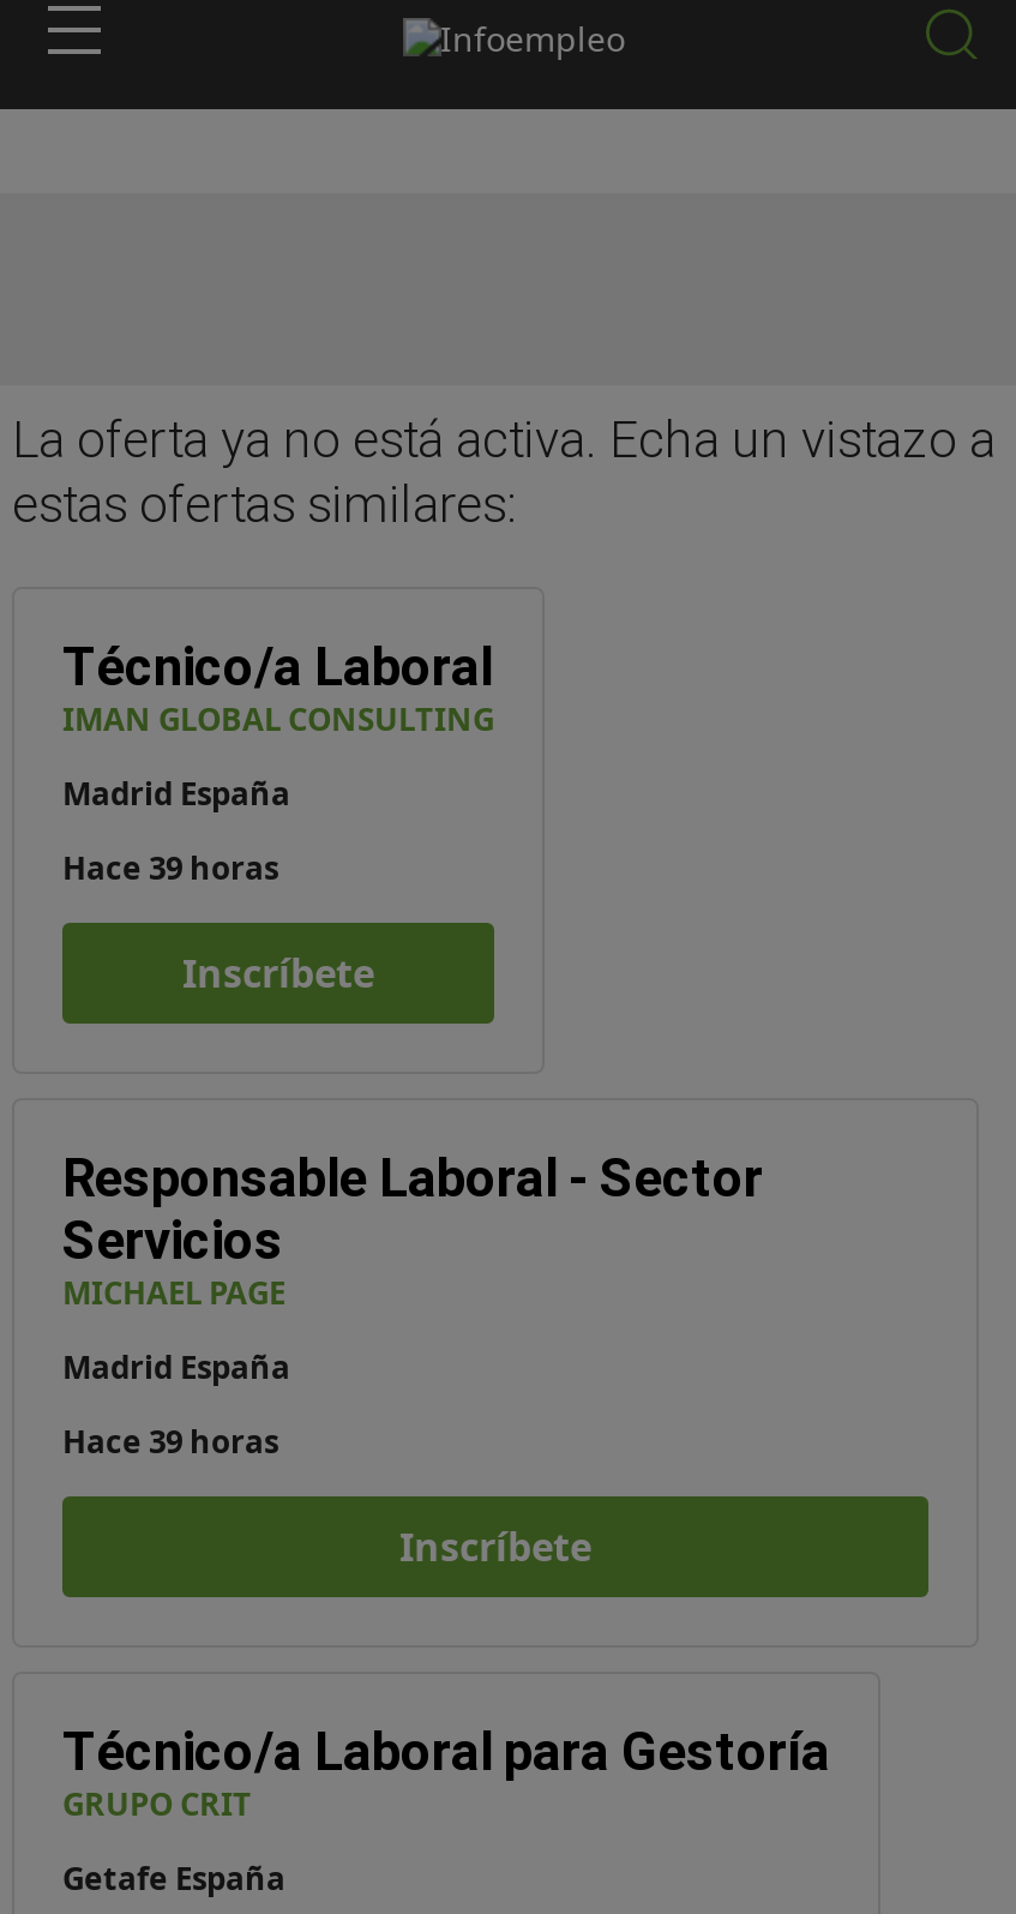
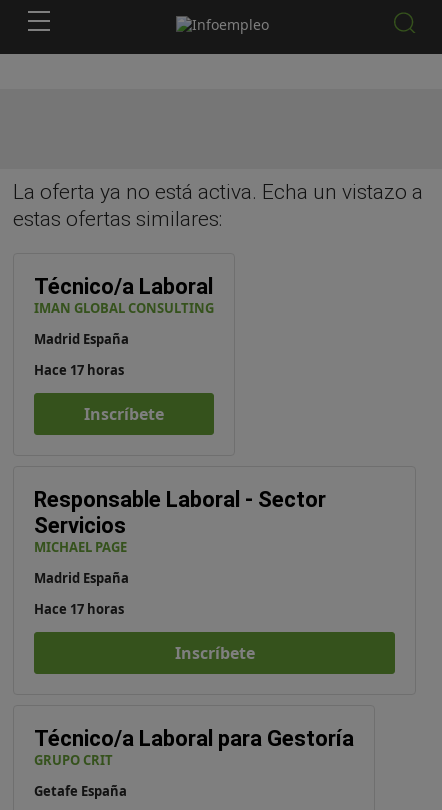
[62,846,278,889] Hace 39 horas -> [34,361,124,379] Hace 17 horas
[62,1420,278,1463] Hace 39 horas -> [34,600,124,618] Hace 17 horas

